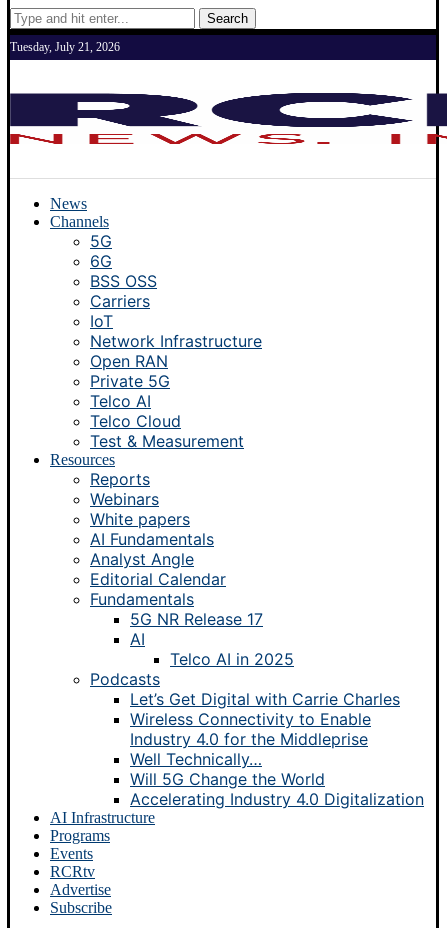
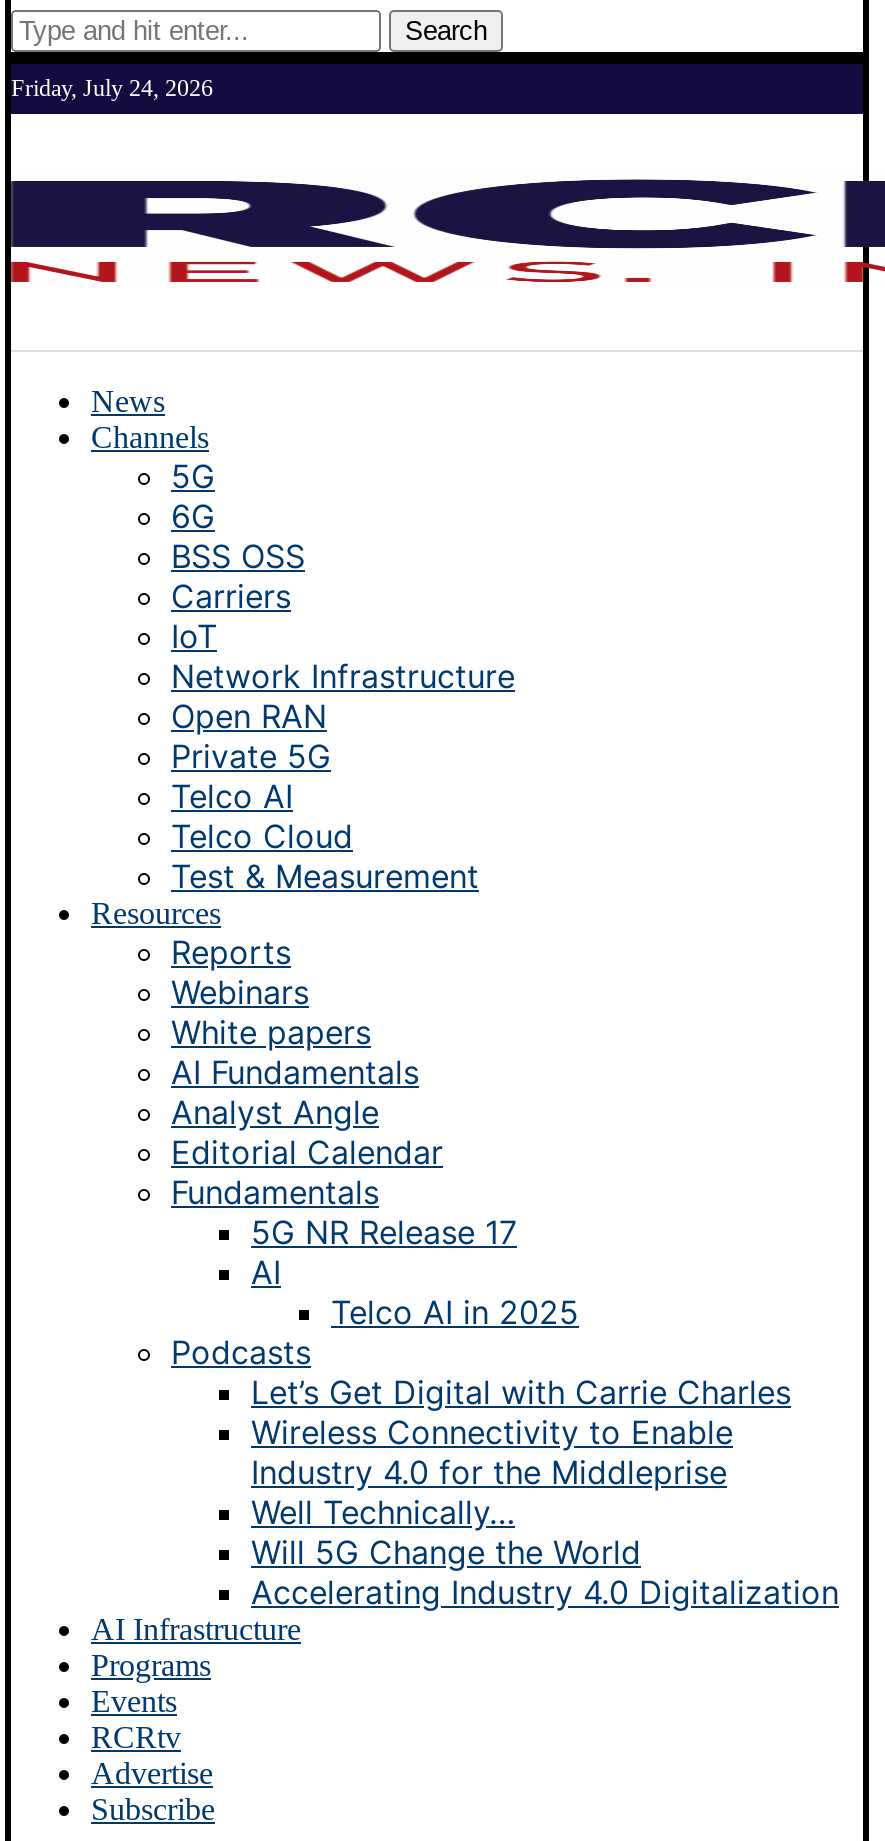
[10,40,120,54] Tuesday, July 21, 2026 -> [11,74,213,102] Friday, July 24, 2026

